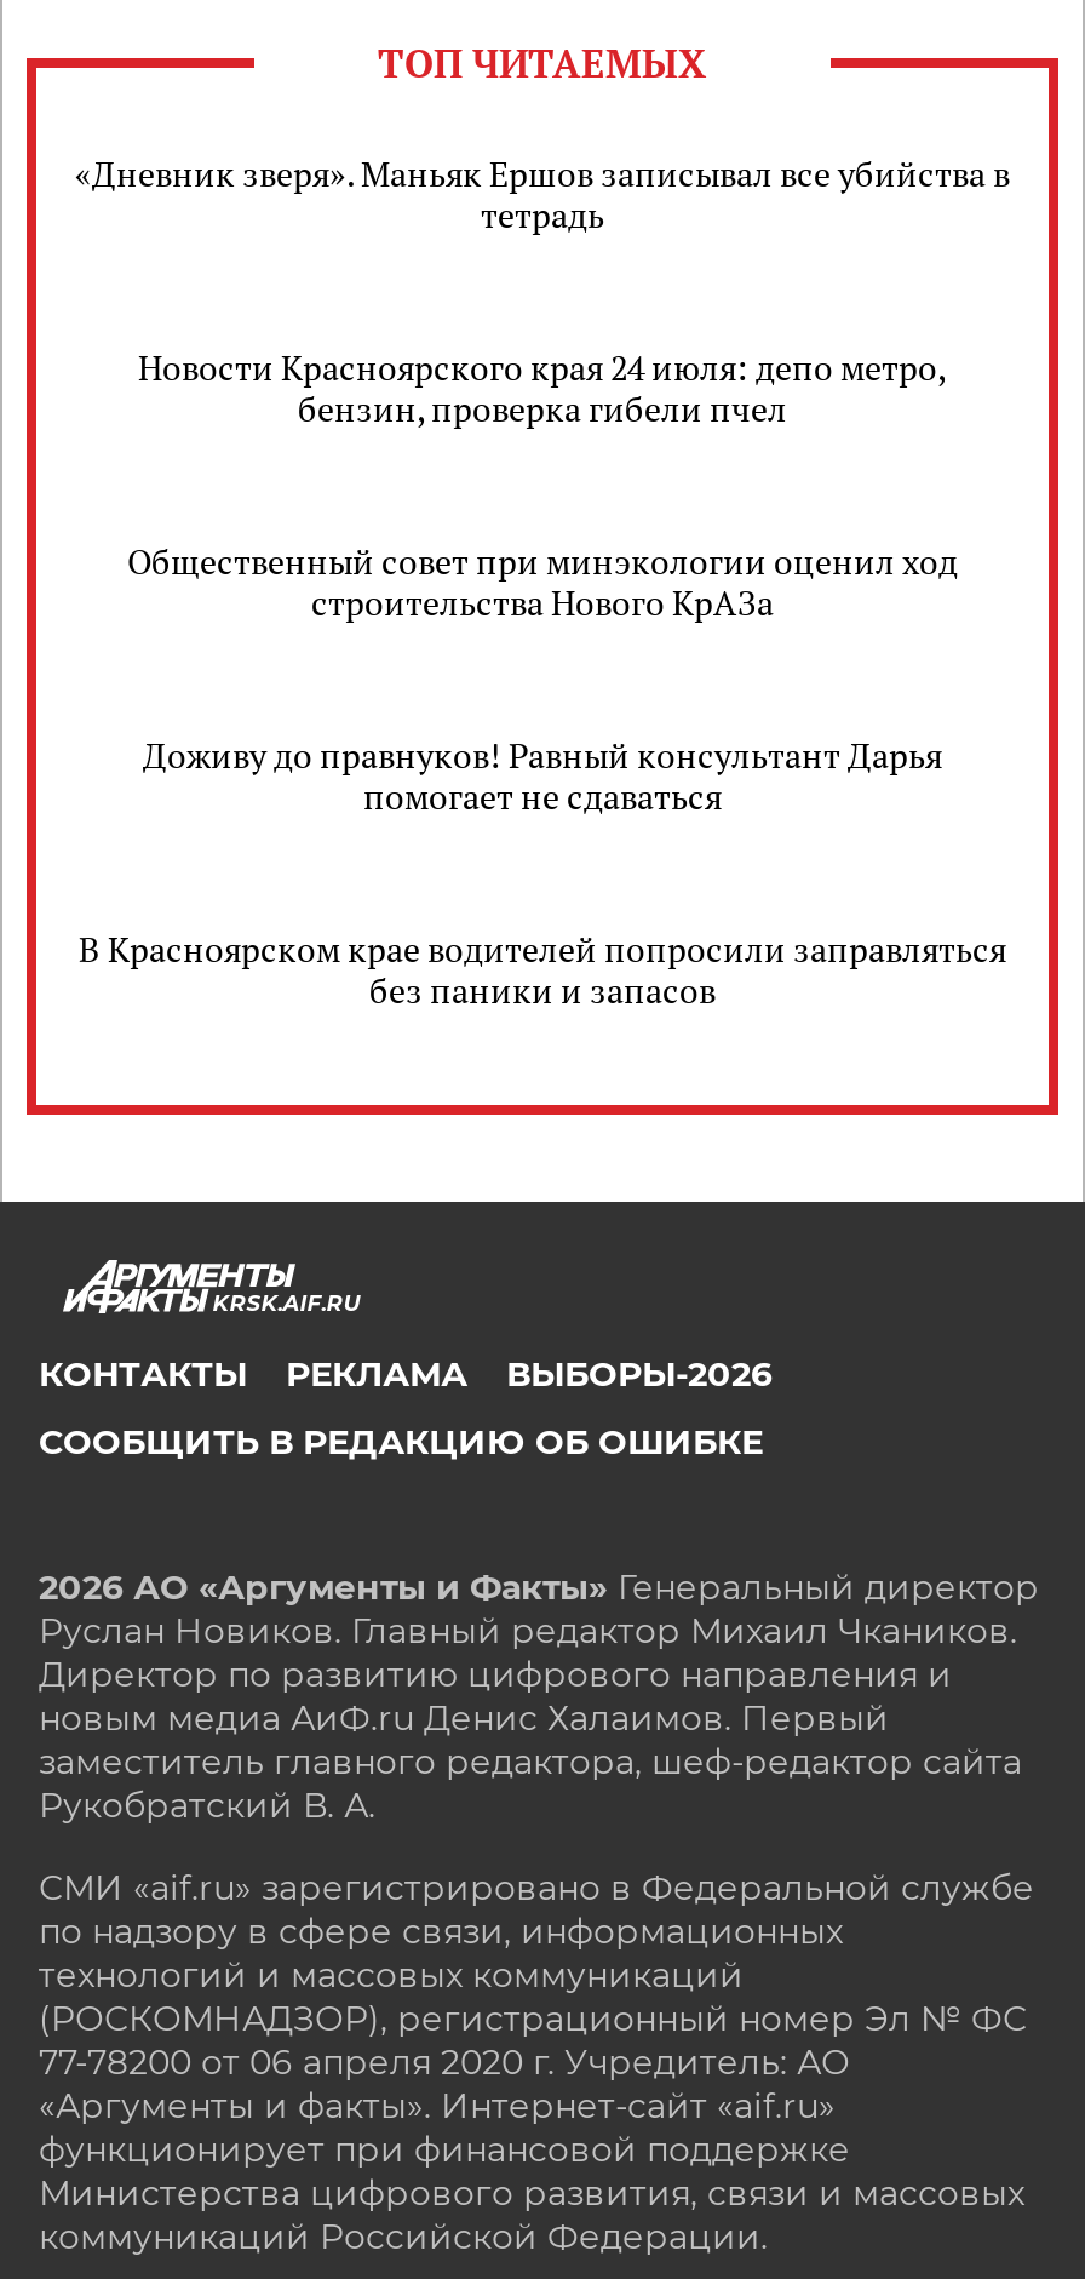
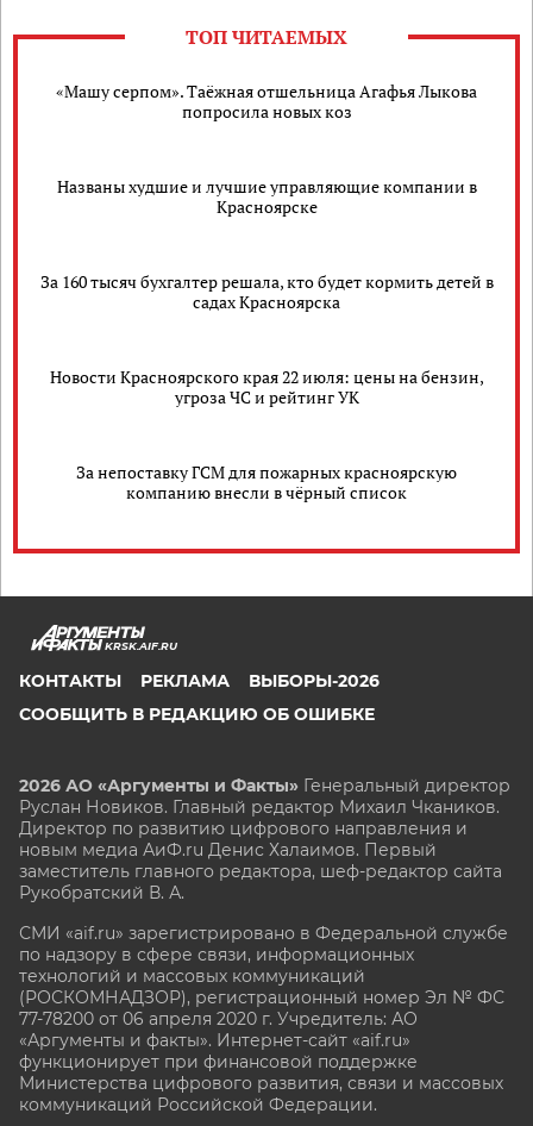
[75,150,1010,237] «Дневник зверя». Маньяк Ершов записывал все убийства в | тетрадь -> [56,80,477,123] «Машу серпом». Таёжная отшельница Агафья Лыкова | попросила новых коз
[138,344,947,431] Новости Красноярского края 24 июля: депо метро, | бензин, проверка гибели пчел -> [57,175,476,218] Названы худшие и лучшие управляющие компании в | Красноярске
[127,538,958,625] Общественный совет при минэкологии оценил ход | строительства Нового КрАЗа -> [40,270,493,313] За 160 тысяч бухгалтер решала, кто будет кормить детей в | садах Красноярска
[143,732,942,819] Доживу до правнуков! Равный консультант Дарья | помогает не сдаваться -> [49,365,484,408] Новости Красноярского края 22 июля: цены на бензин, | угроза ЧС и рейтинг УК
[79,926,1006,1013] В Красноярском крае водителей попросили заправляться | без паники и запасов -> [76,461,457,503] За непоставку ГСМ для пожарных красноярскую | компанию внесли в чёрный список

